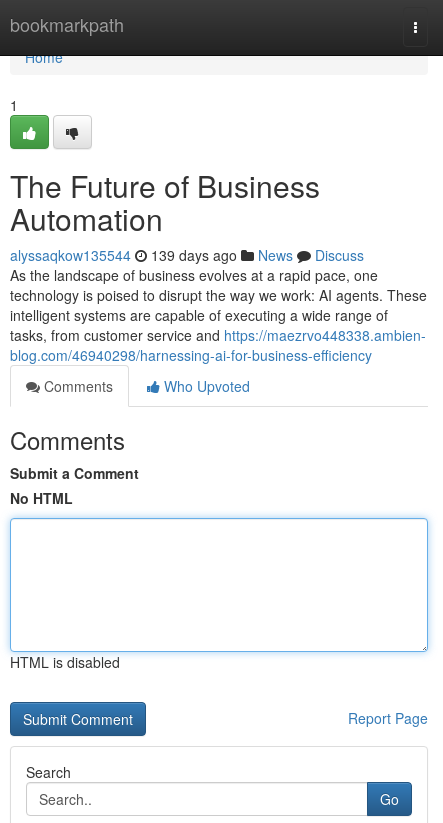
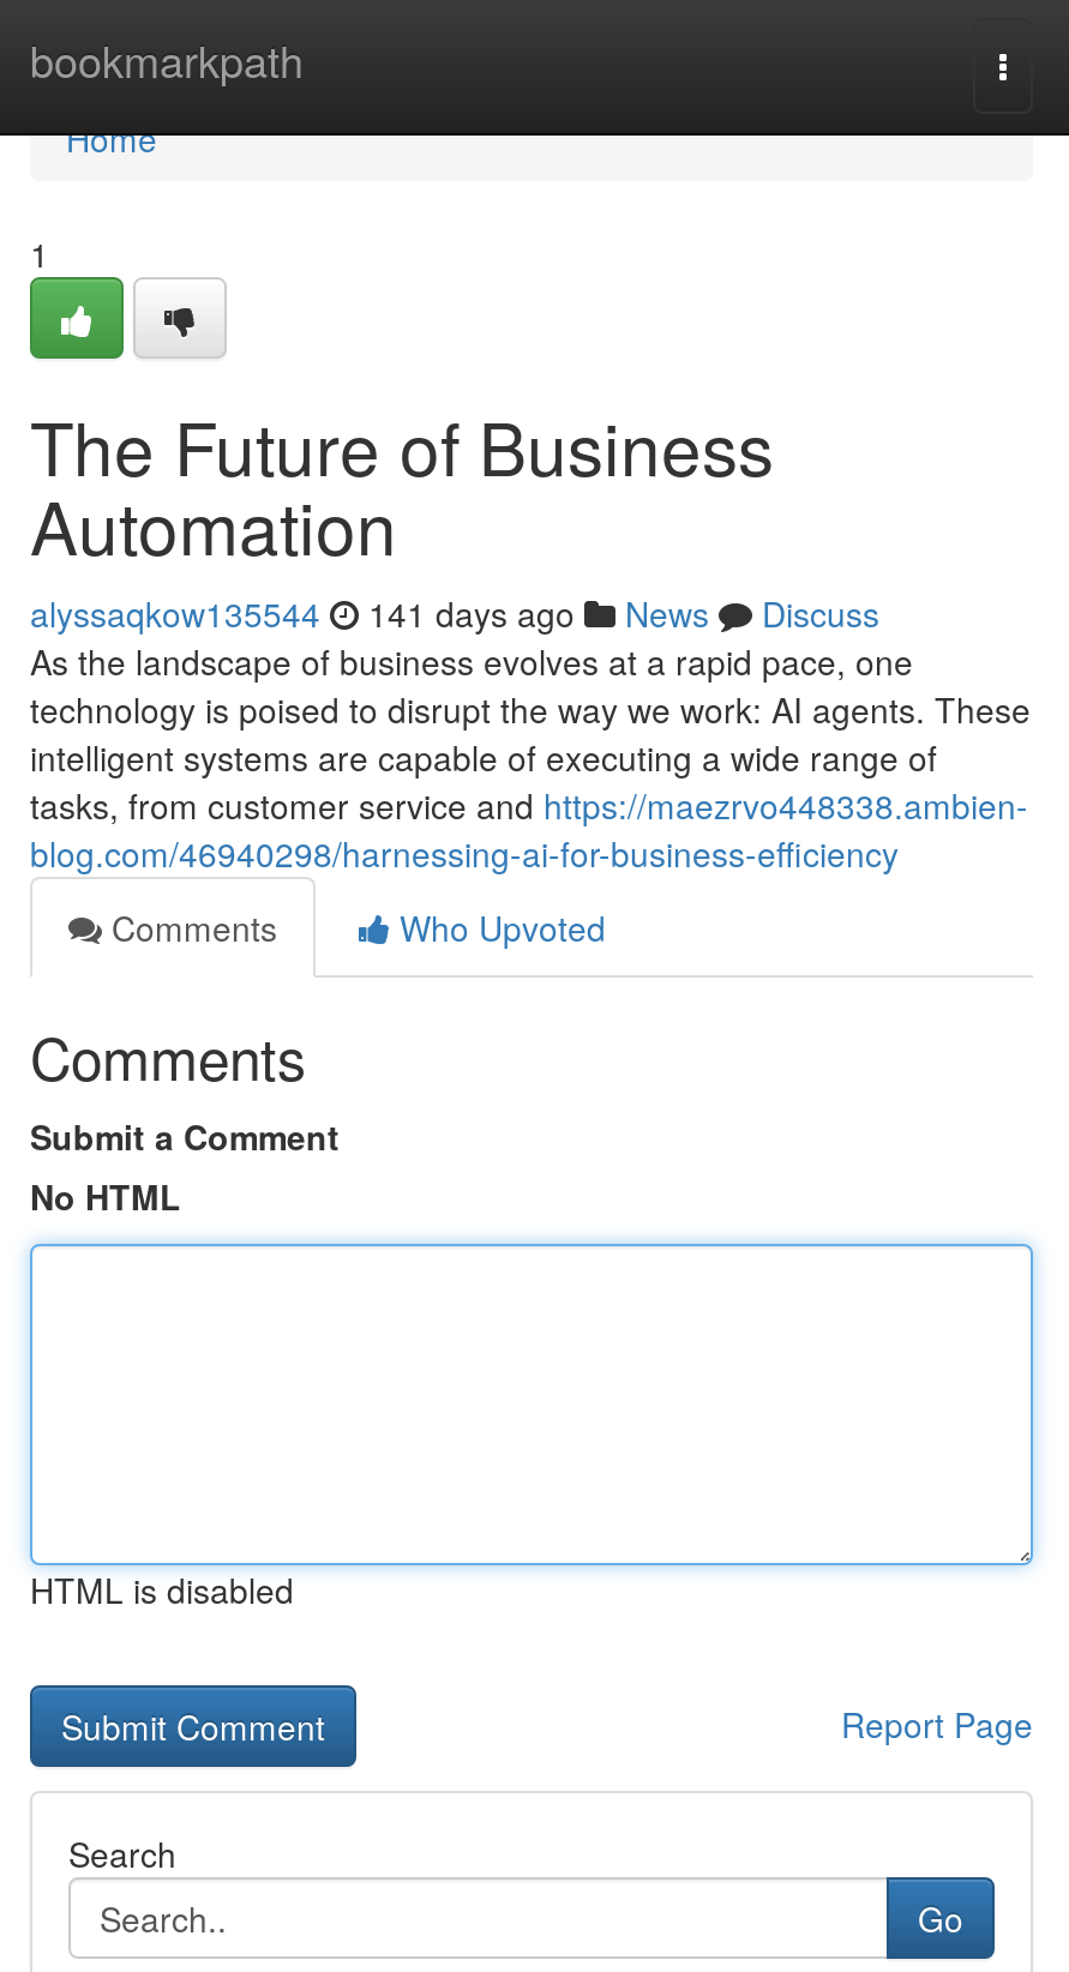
[10,245,364,265] alyssaqkow135544 139 days ago News Discuss -> [30,589,879,637] alyssaqkow135544 141 days ago News Discuss

